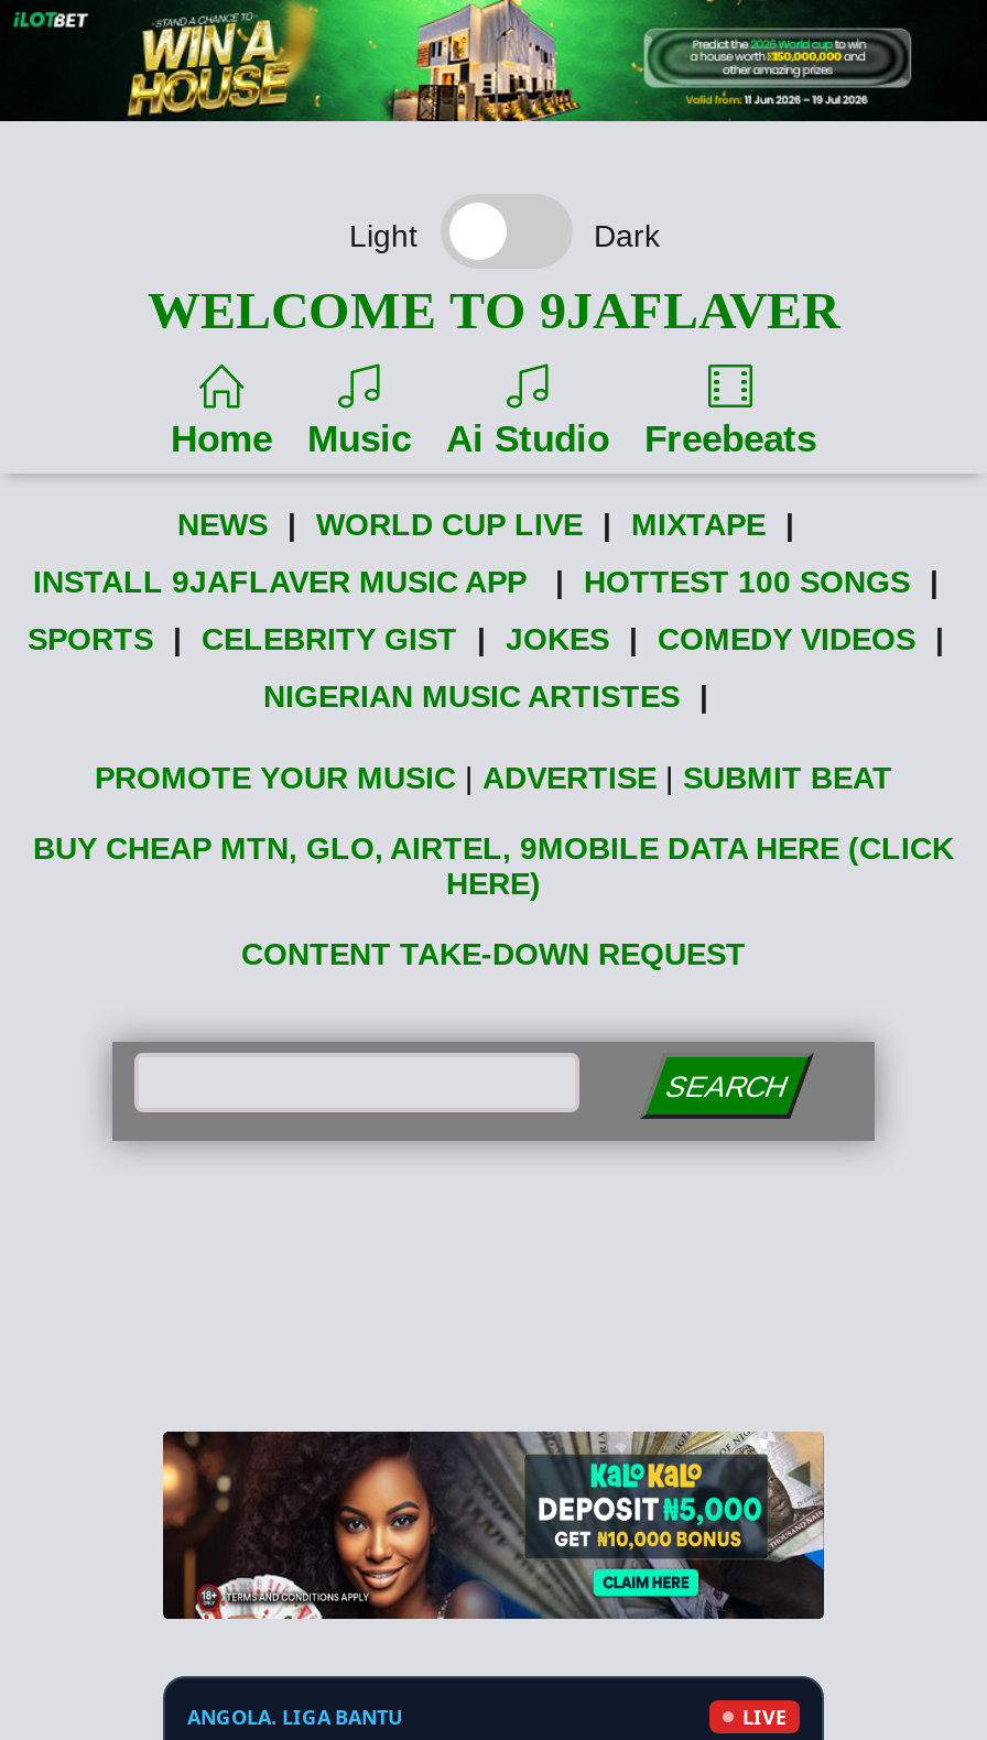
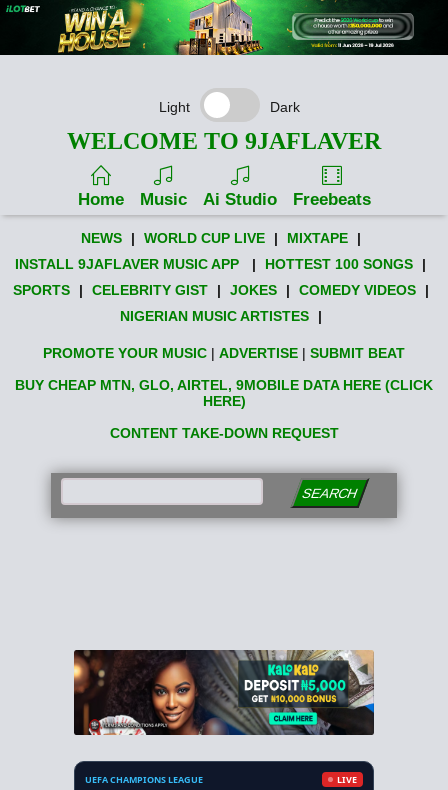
[187,1703,403,1731] ANGOLA. LIGA BANTU -> [85,773,203,786] UEFA CHAMPIONS LEAGUE

